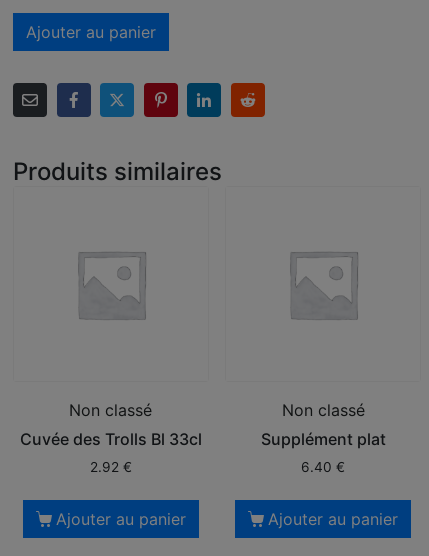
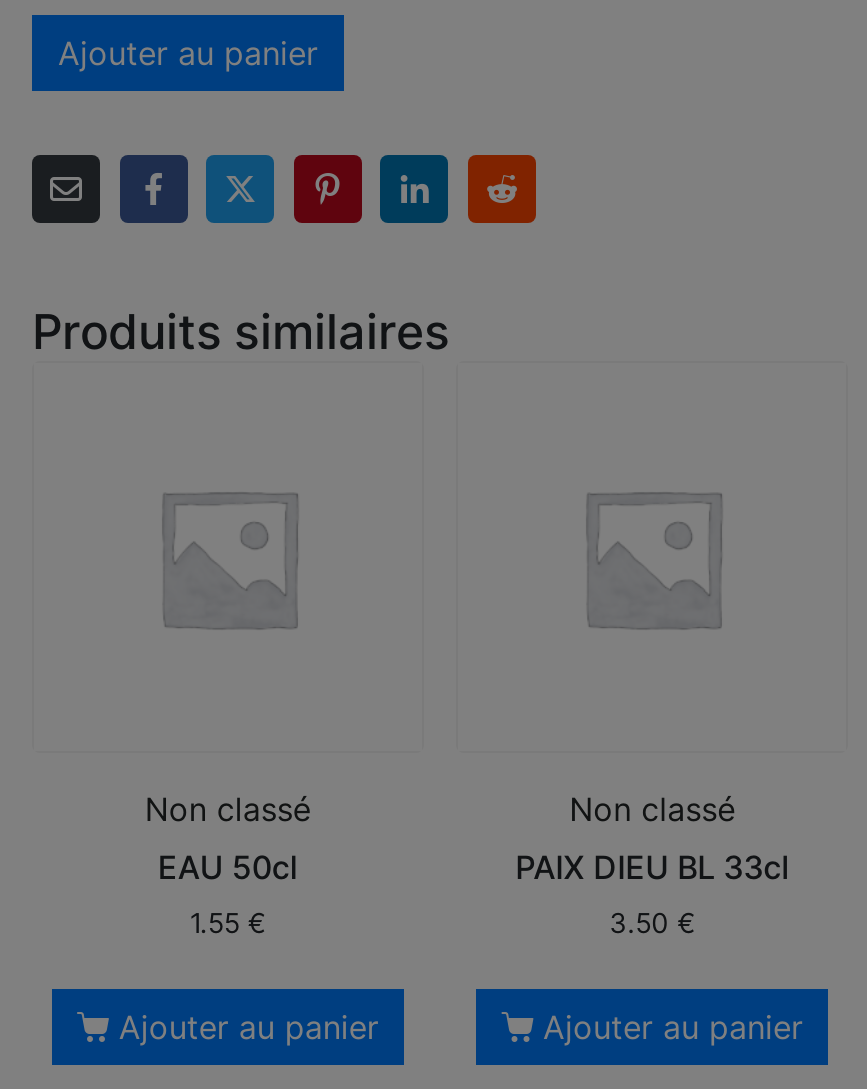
[20,429,202,449] Cuvée des Trolls Bl 33cl -> [158,847,298,887] EAU 50cl
[261,429,386,449] Supplément plat -> [515,847,789,887] PAIX DIEU BL 33cl
[90,459,132,475] 2.92 € -> [190,907,266,939] 1.55 €
[301,459,345,475] 6.40 € -> [609,907,695,939] 3.50 €

